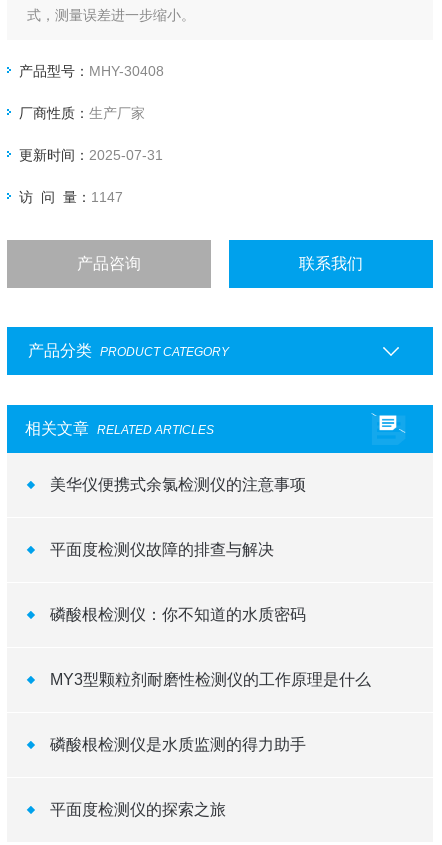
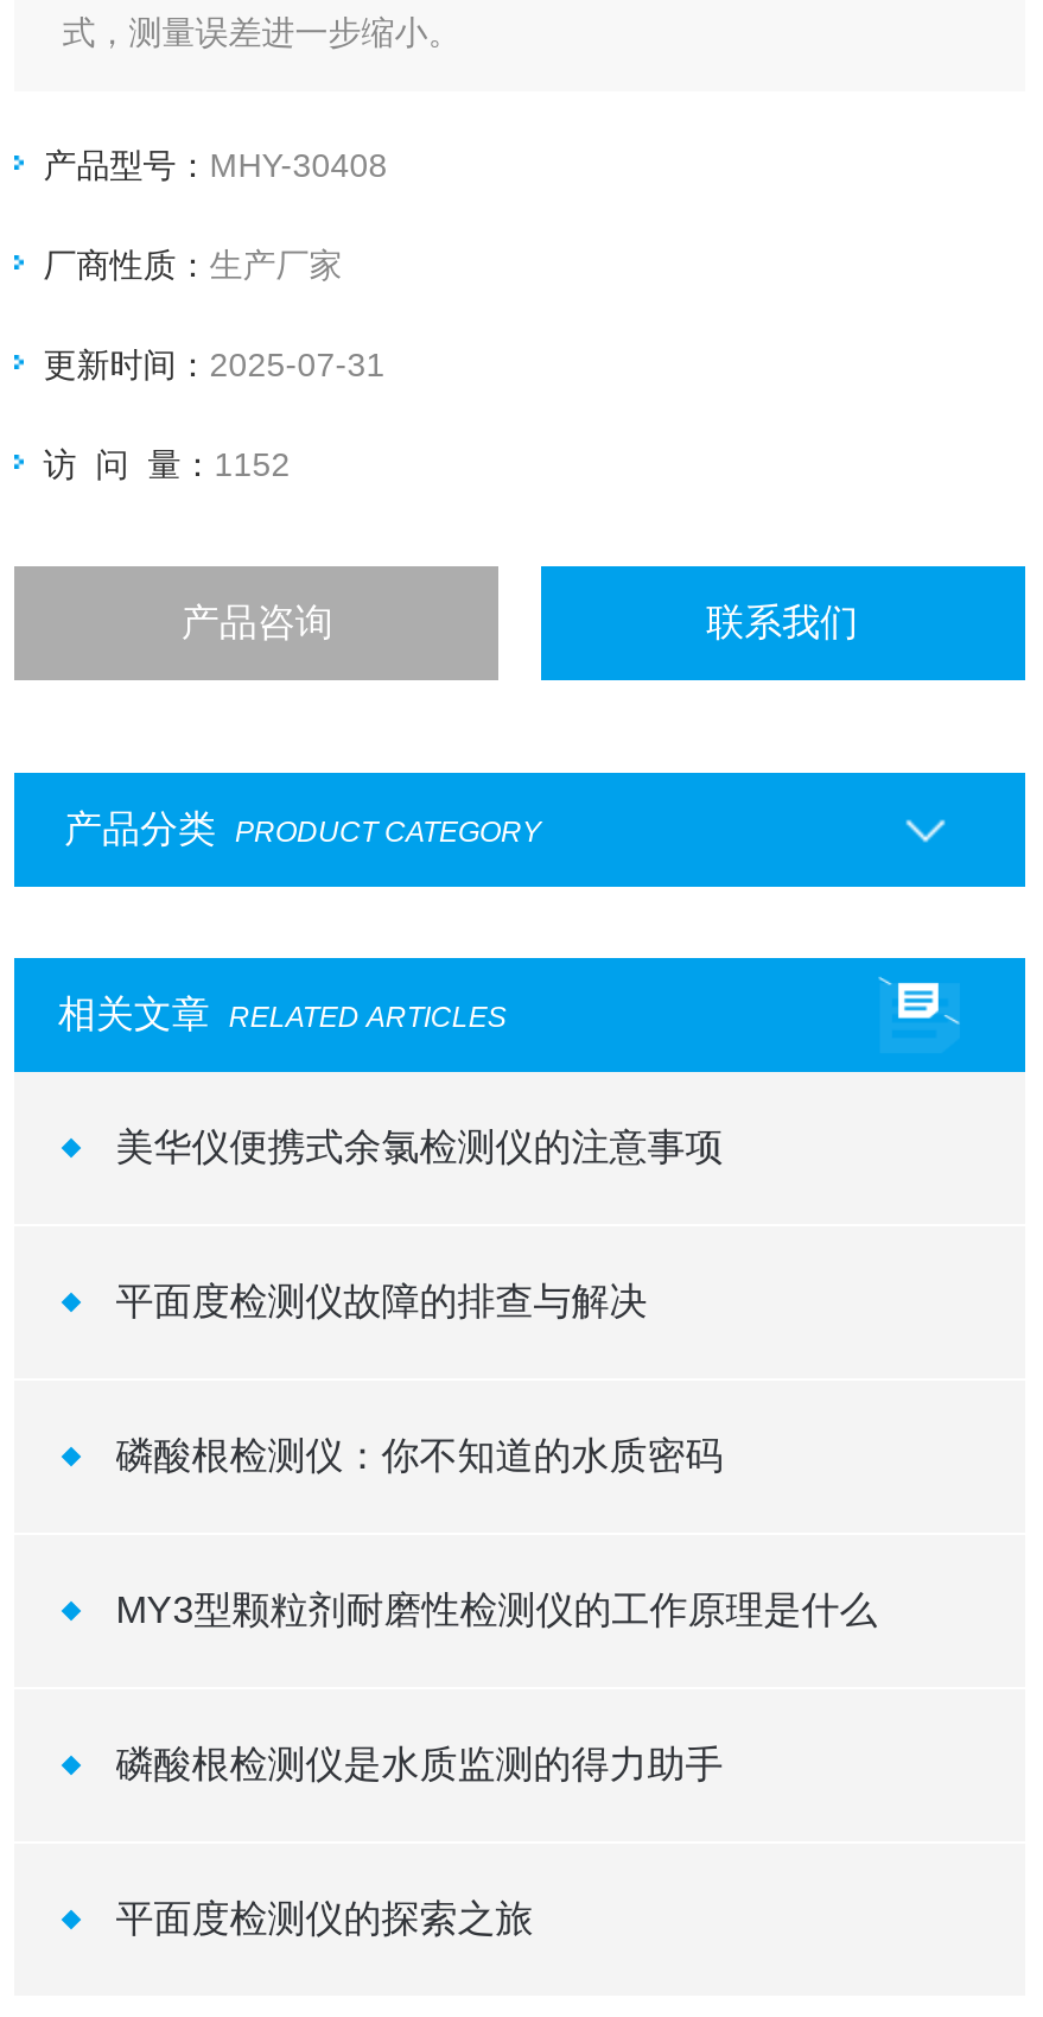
[19,189,123,205] 访 问 量：1147 -> [43,445,290,483] 访 问 量：1152

